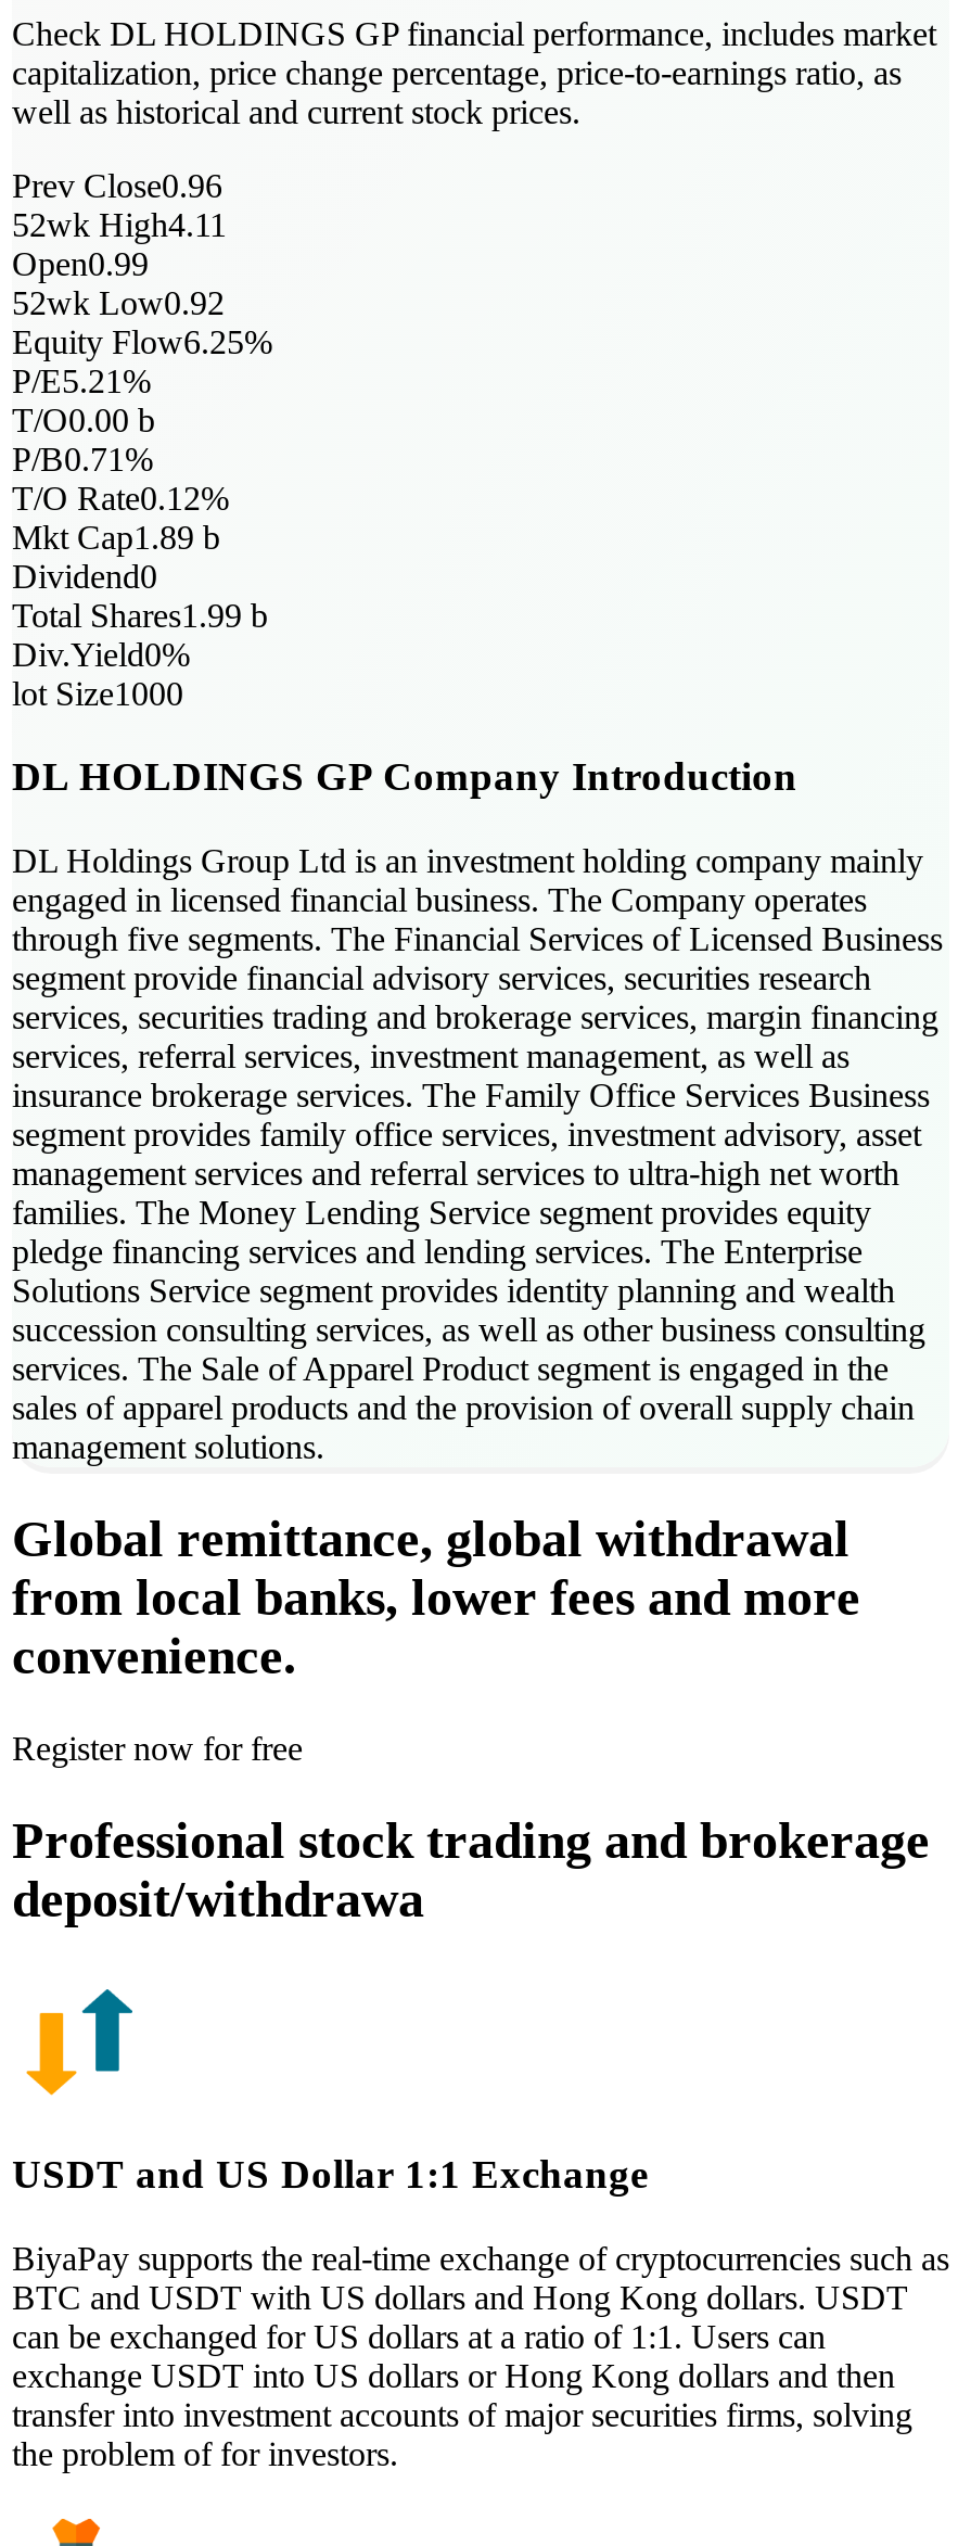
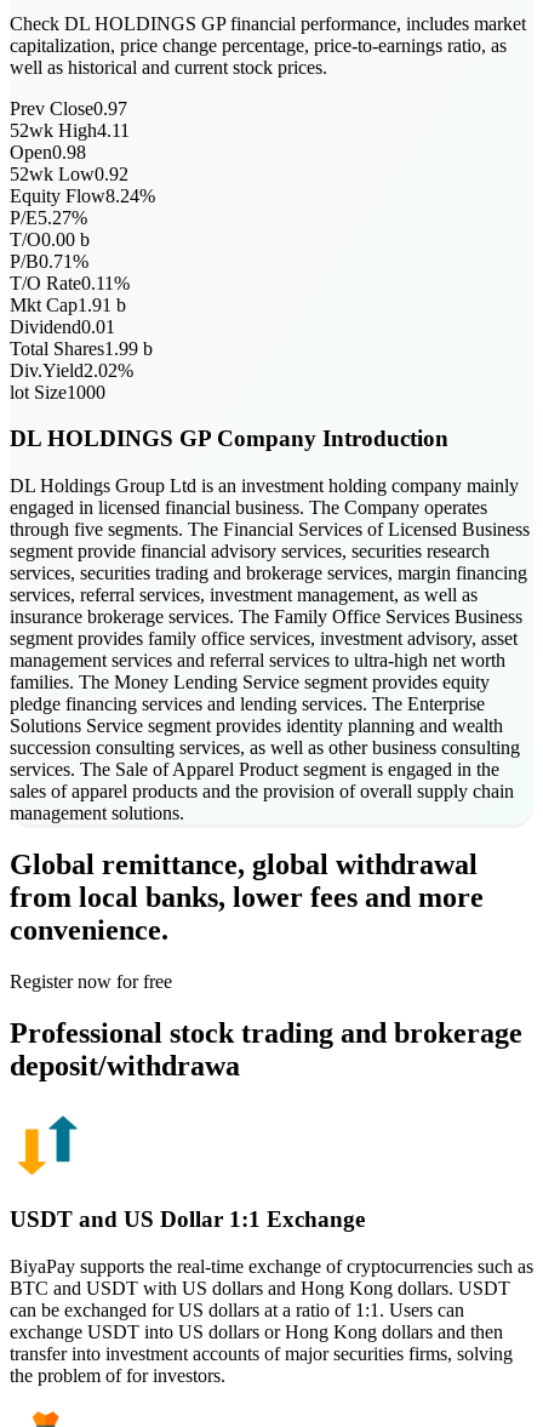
[12,166,222,203] Prev Close0.96 -> [10,98,127,118] Prev Close0.97
[12,245,149,282] Open0.99 -> [10,141,86,162] Open0.98
[12,323,272,360] Equity Flow6.25% -> [10,185,155,206] Equity Flow8.24%
[12,362,151,399] P/E5.21% -> [10,207,87,228] P/E5.27%
[12,479,229,516] T/O Rate0.12% -> [10,272,130,293] T/O Rate0.11%
[12,518,220,555] Mkt Cap1.89 b -> [10,294,126,315] Mkt Cap1.91 b
[12,557,157,594] Dividend0 -> [10,316,115,337] Dividend0.01
[12,635,190,672] Div.Yield0% -> [10,360,133,380] Div.Yield2.02%

